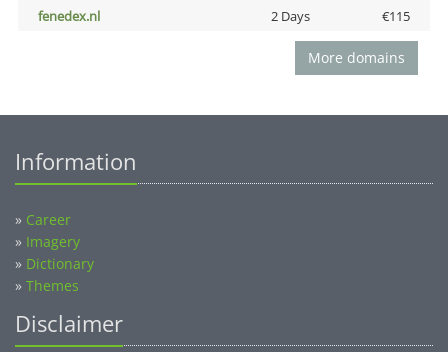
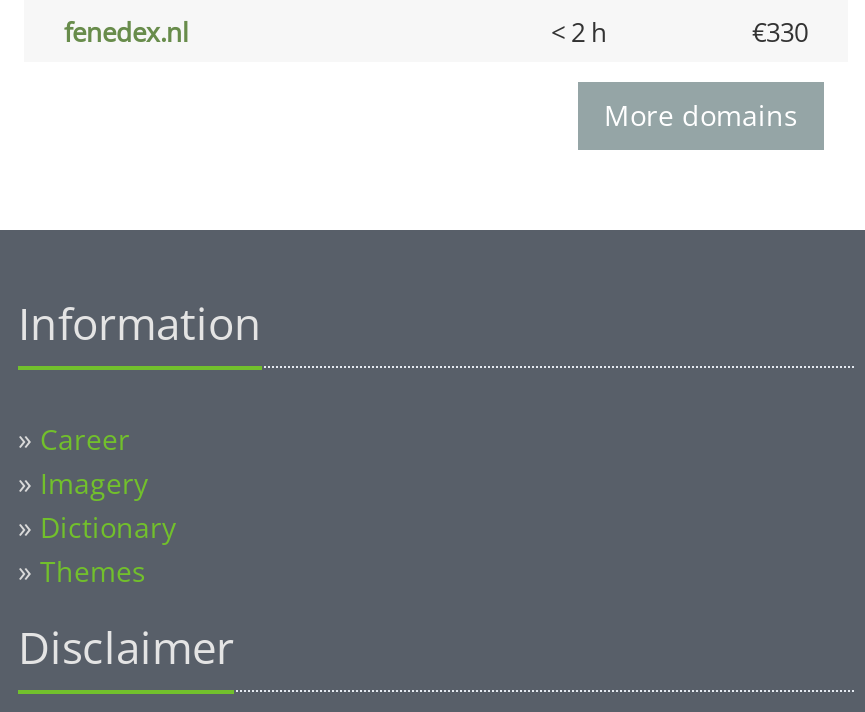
[270,7,410,25] 2 Days | €115 -> [551,14,808,50] < 2 h | €330

